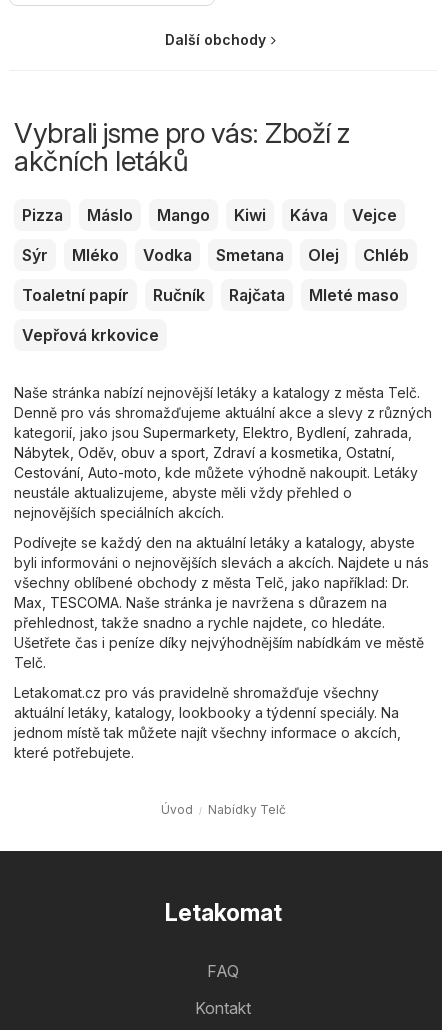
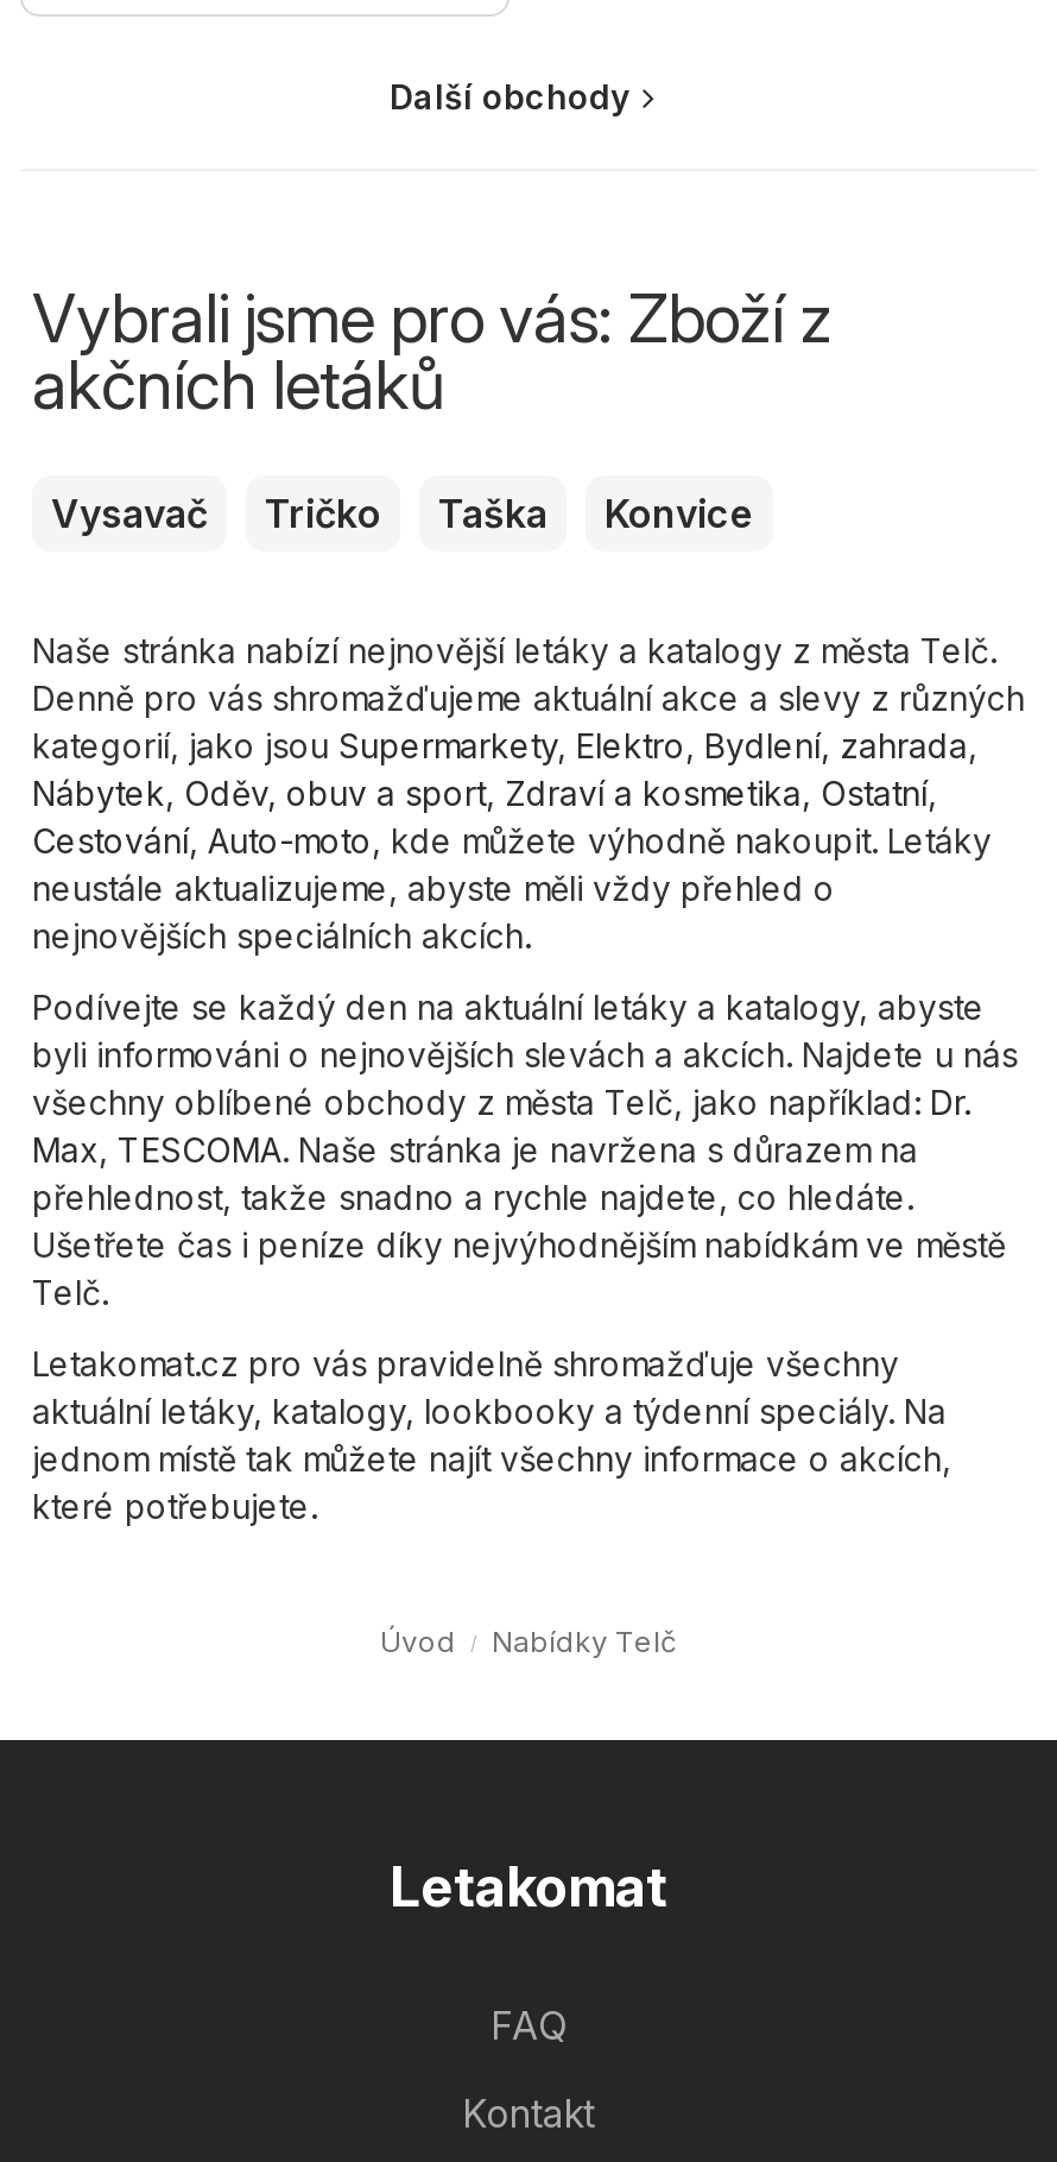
[22,205,409,345] Pizza | Máslo | Mango | Kiwi | Káva | Vejce | Sýr | Mléko | Vodka | Smetana | Olej | Chléb | Toaletní papír | Ručník | Rajčata | Mleté maso | Vepřová krkovice -> [51,489,754,536] Vysavač | Tričko | Taška | Konvice

